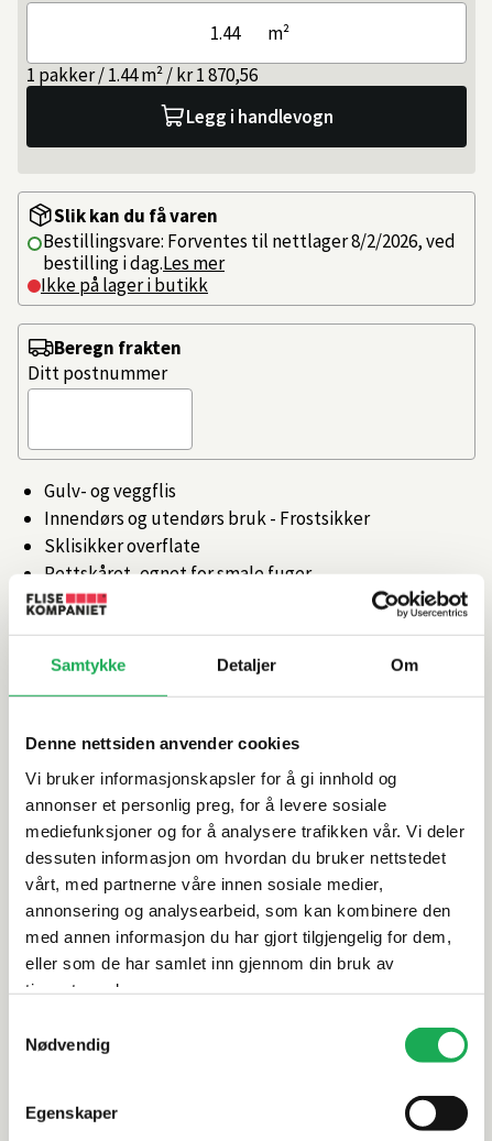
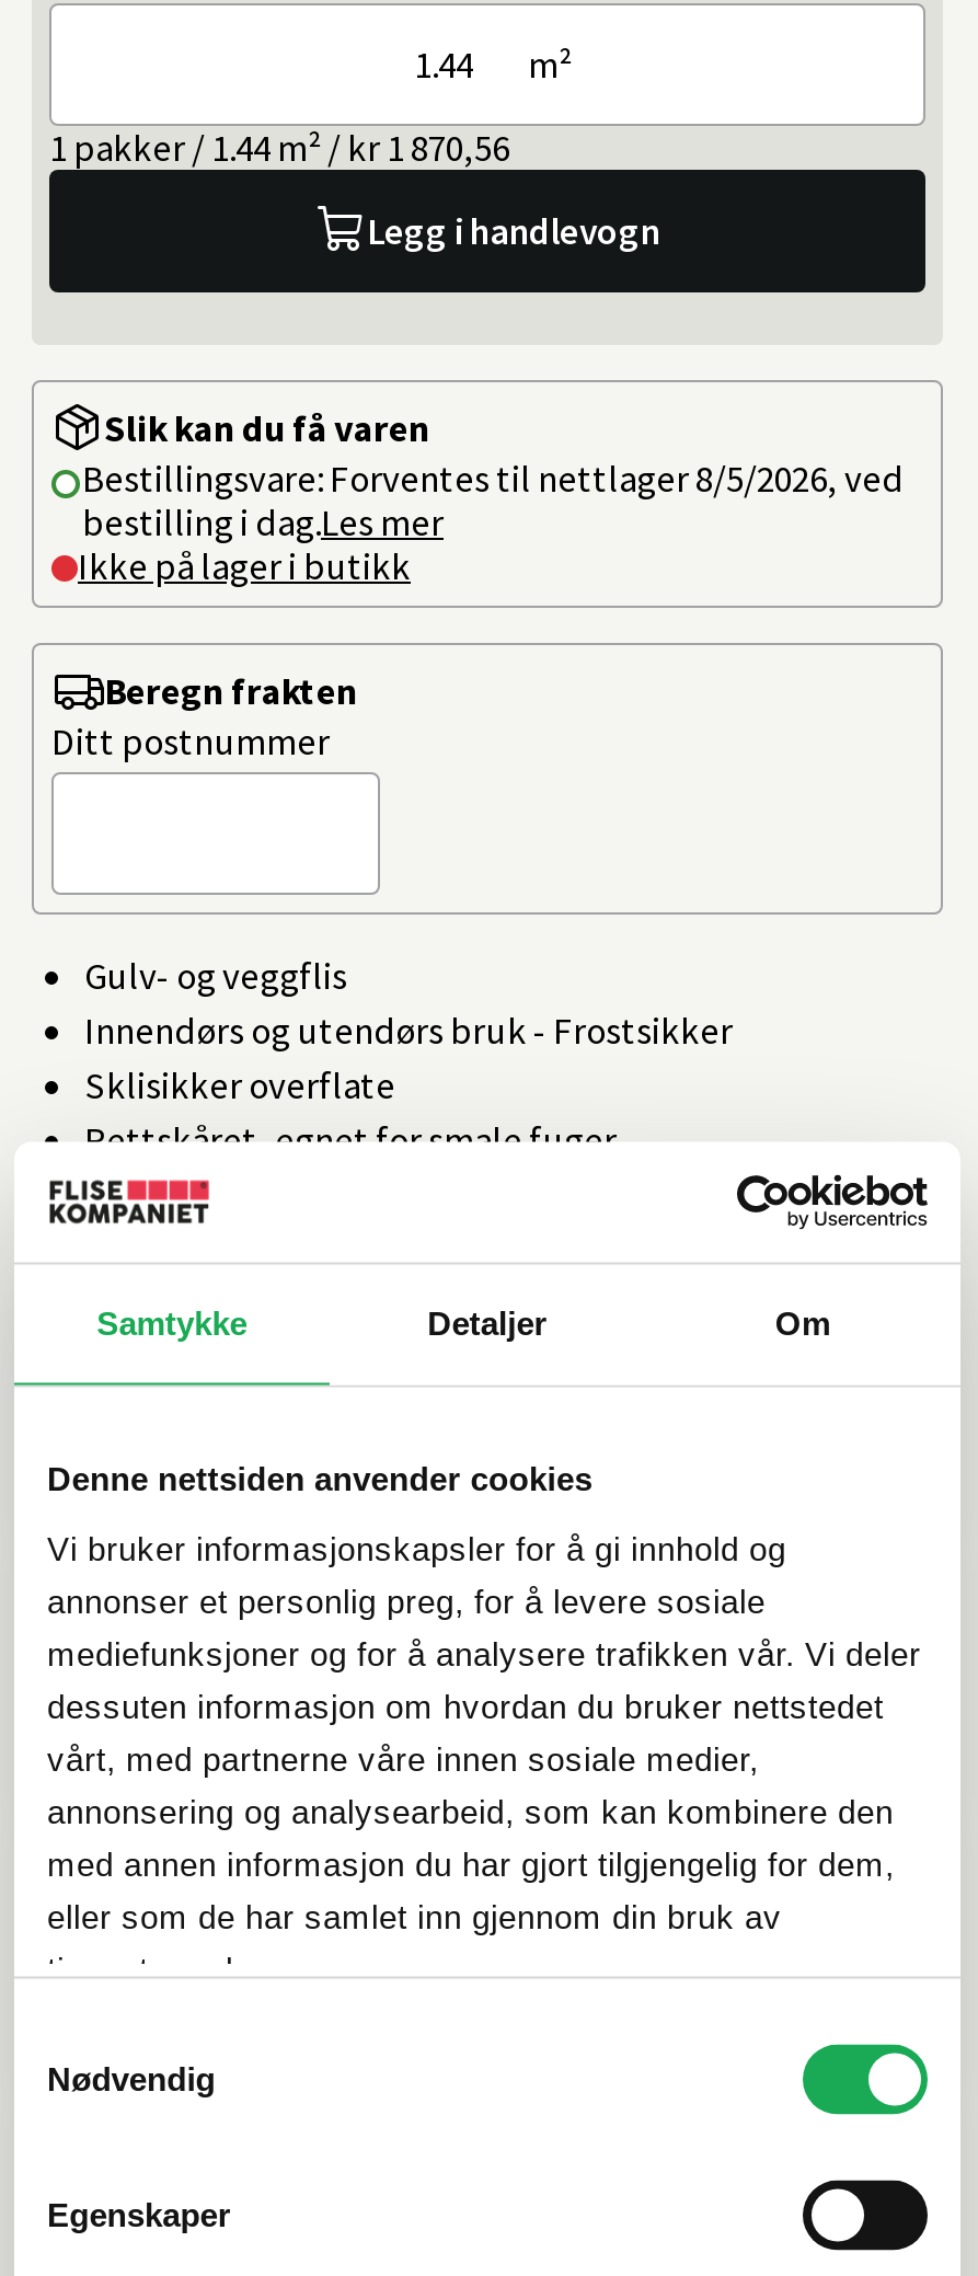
[43,229,456,253] Bestillingsvare: Forventes til nettlager 8/2/2026, ved -> [82,455,904,503] Bestillingsvare: Forventes til nettlager 8/5/2026, ved

